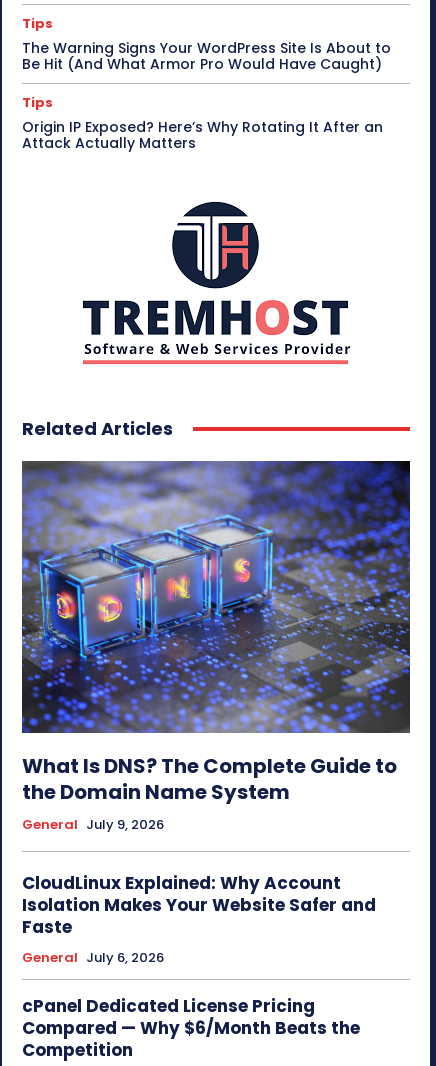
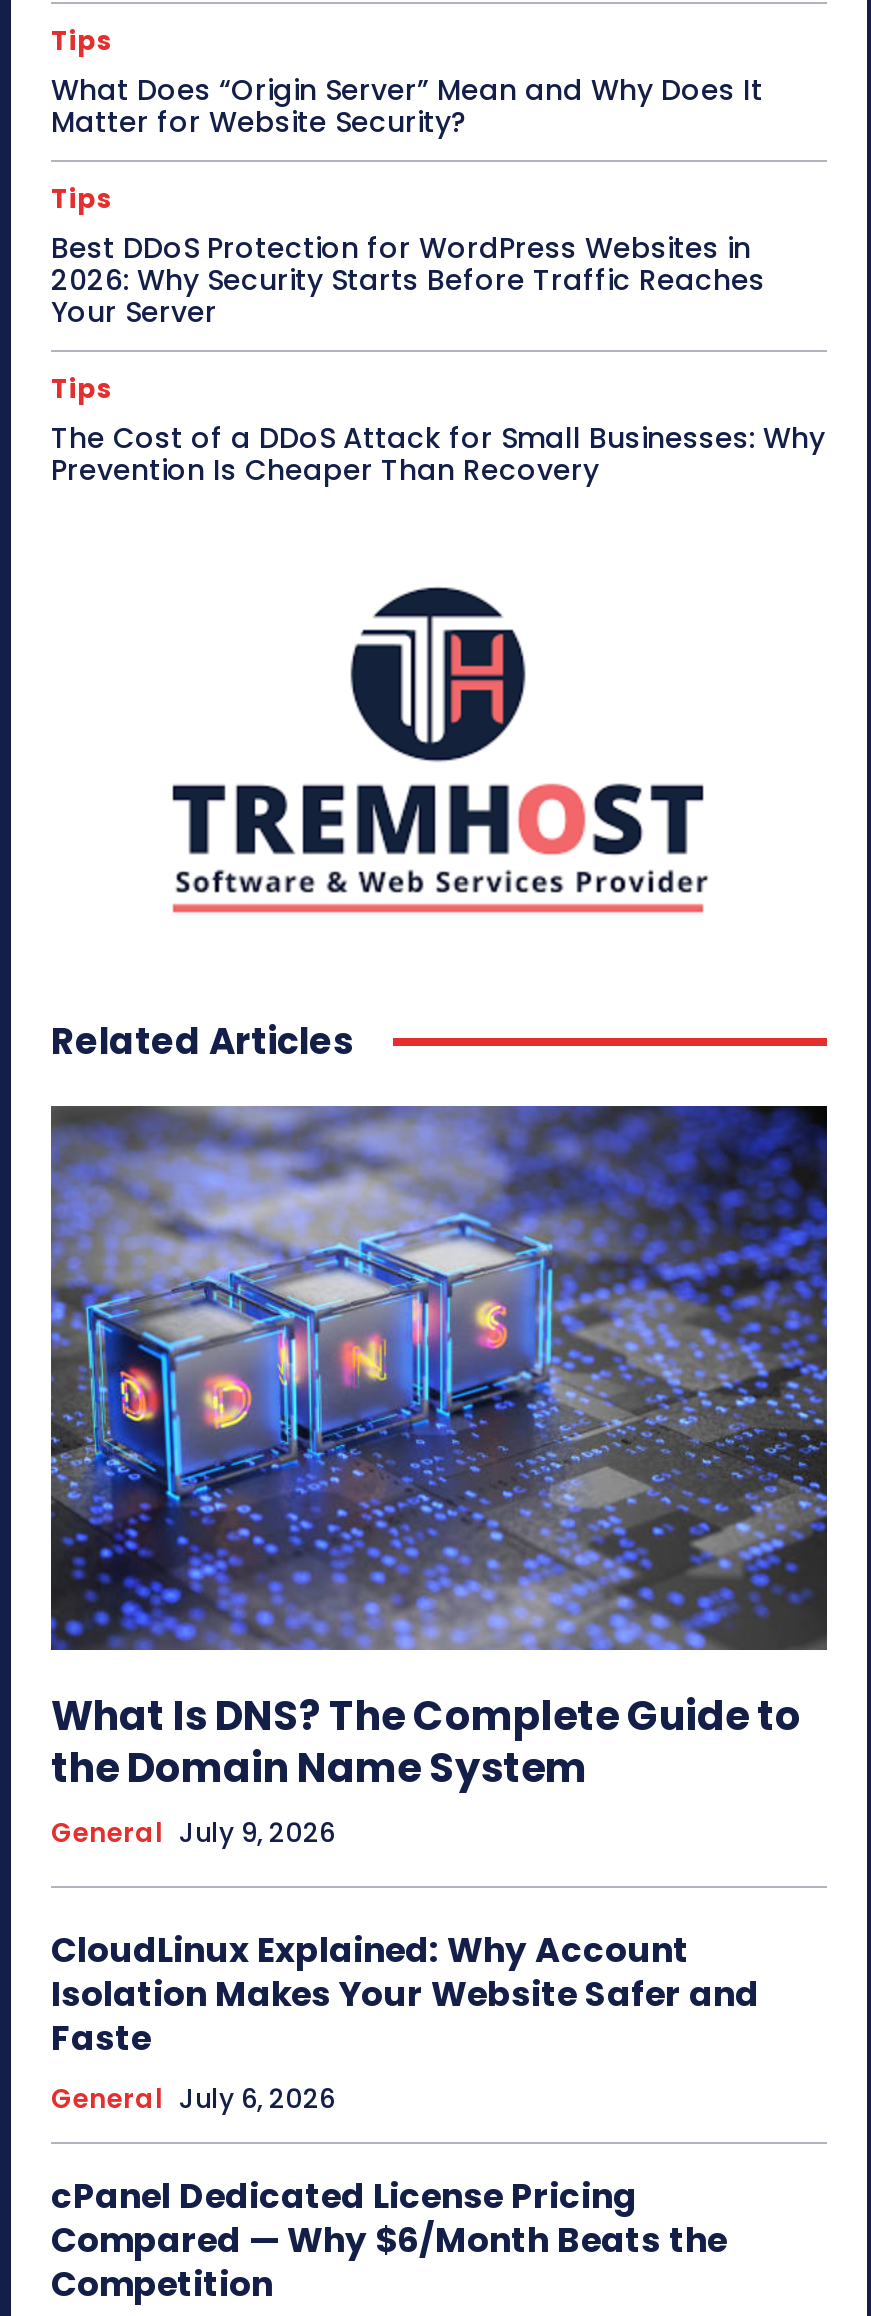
[22,38,391,74] The Warning Signs Your WordPress Site Is About to | Be Hit (And What Armor Pro Would Have Caught) -> [51,70,763,142] What Does “Origin Server” Mean and Why Does It | Matter for Website Security?
[22,117,383,153] Origin IP Exposed? Here’s Why Rotating It After an | Attack Actually Matters -> [51,228,825,490] Best DDoS Protection for WordPress Websites in | 2026: Why Security Starts Before Traffic Reaches | Your Server | Tips | The Cost of a DDoS Attack for Small Businesses: Why | Prevention Is Cheaper Than Recovery

